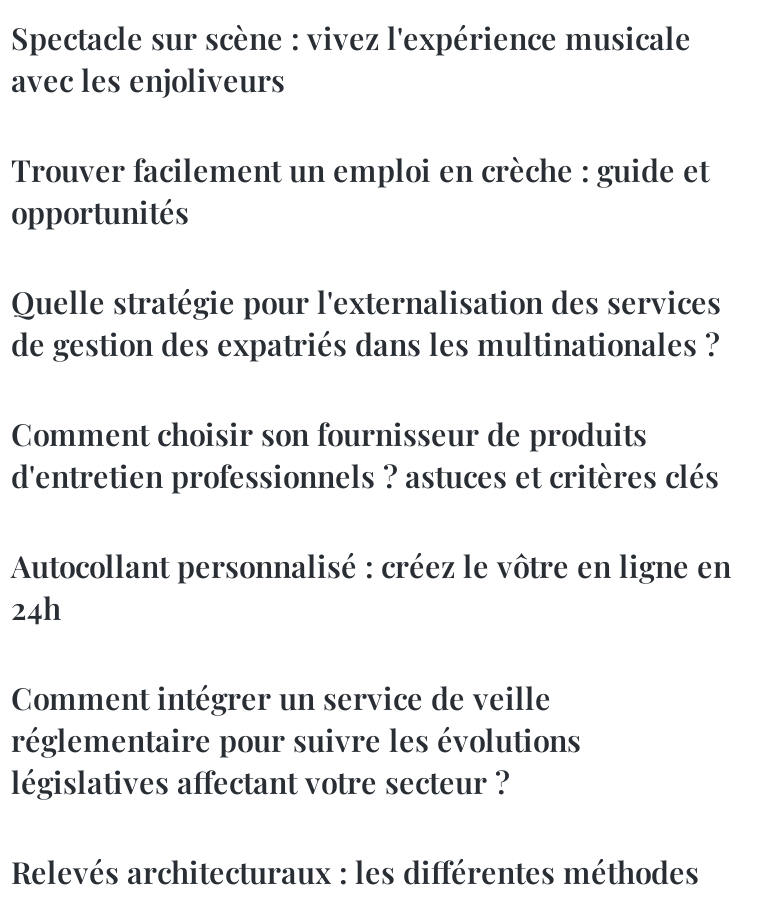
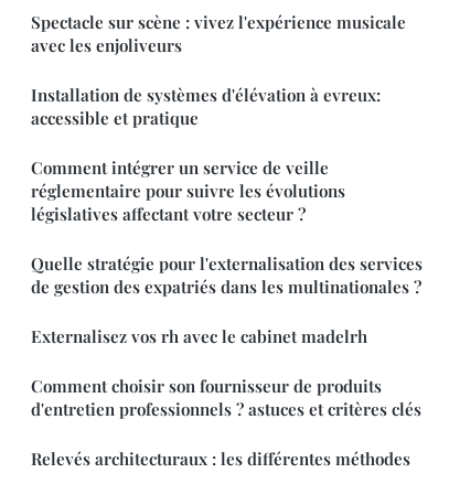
[11,150,731,628] Trouver facilement un emploi en crèche : guide et | opportunités | Autocollant personnalisé : créez le vôtre en ligne en | 24h -> [31,83,381,129] Installation de systèmes d'élévation à evreux: | accessible et pratique
moved [11,282,721,364] -> [31,252,423,297]: Quelle stratégie pour l'externalisation des services | de gestion des expatriés dans les multinationales ?
moved [11,414,719,496] -> [31,375,421,420]: Comment choisir son fournisseur de produits | d'entretien professionnels ? astuces et critères clés
moved [11,678,581,802] -> [31,156,345,225]: Comment intégrer un service de veille | réglementaire pour suivre les évolutions | législatives affectant votre secteur ?
none -> [31,325,367,347] Externalisez vos rh avec le cabinet madelrh

